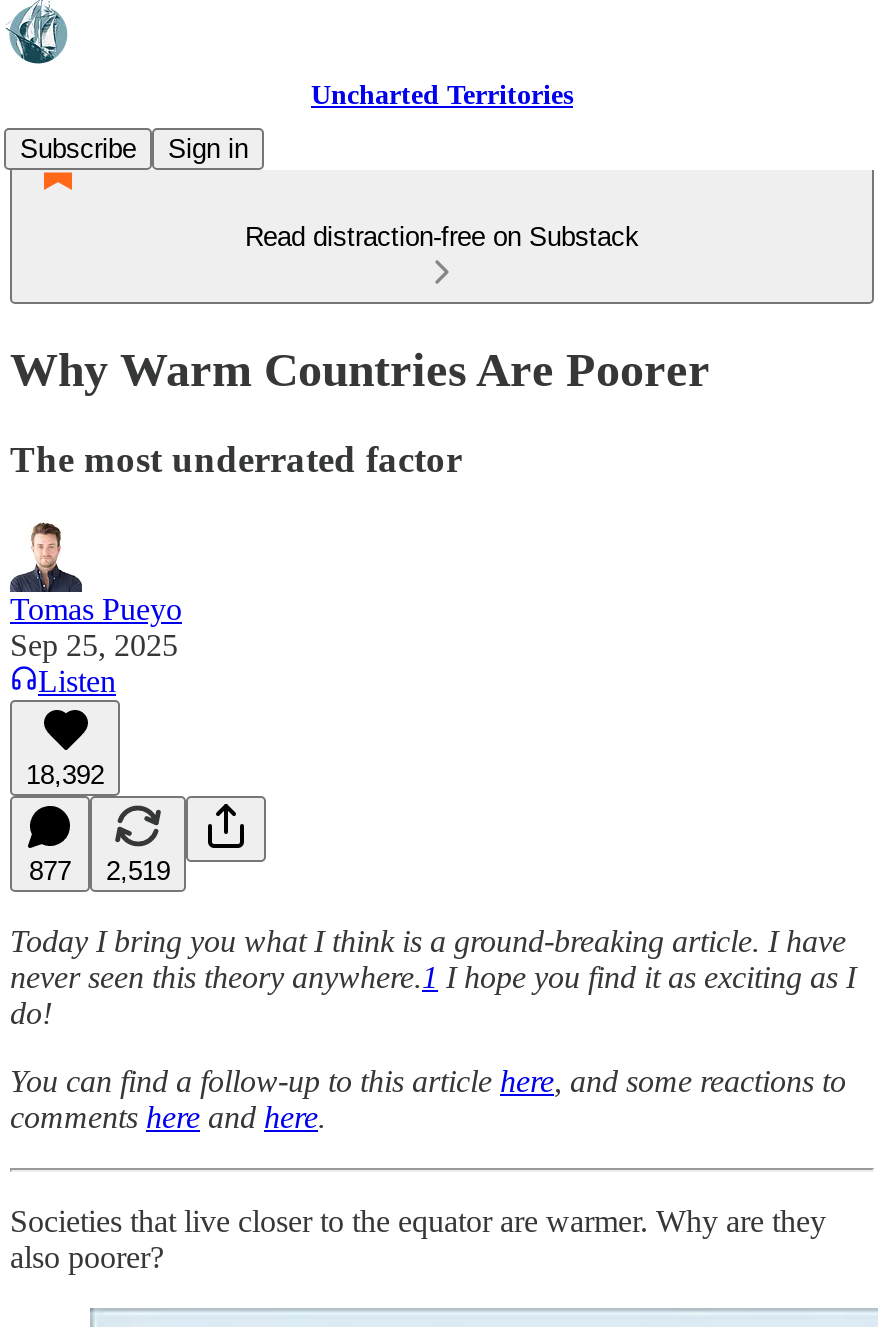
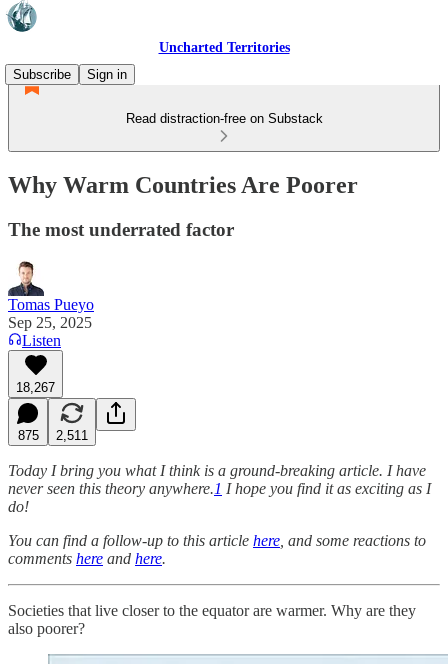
[26,759,104,789] 18,392 -> [16,379,55,394] 18,267
[29,855,71,885] 877 -> [17,427,38,442] 875
[106,855,170,885] 2,519 -> [56,427,88,442] 2,511

